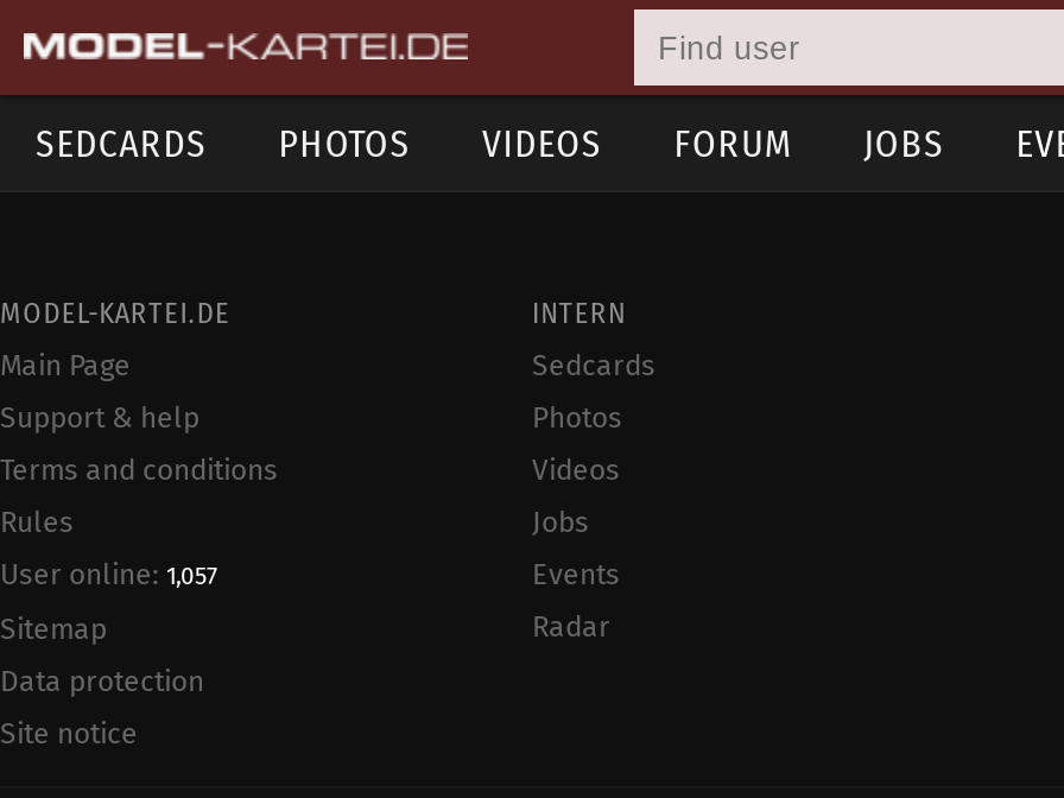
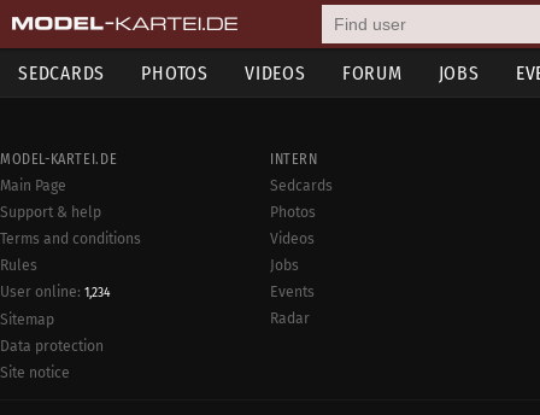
[0,558,218,591] User online: 1,057 -> [0,284,111,300] User online: 1,234

